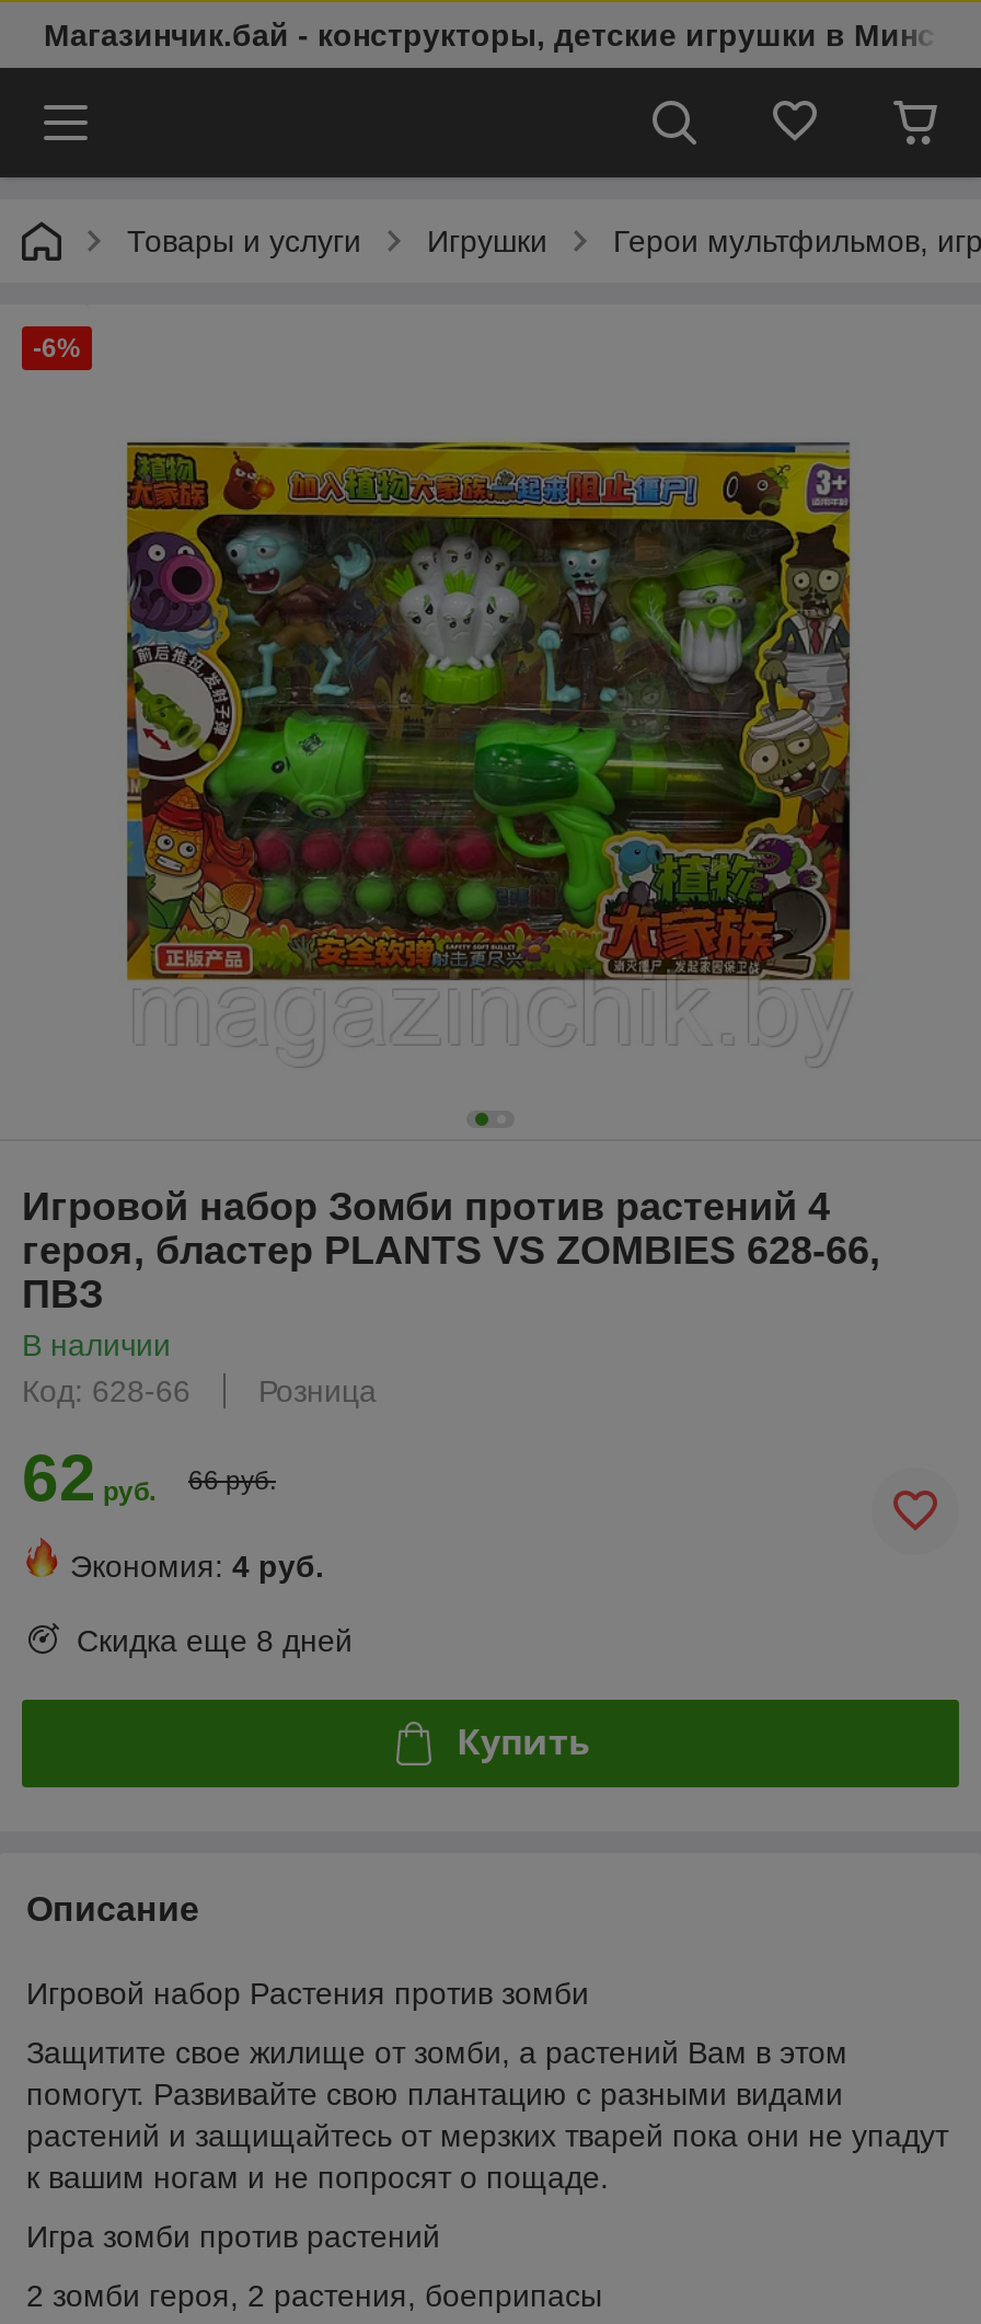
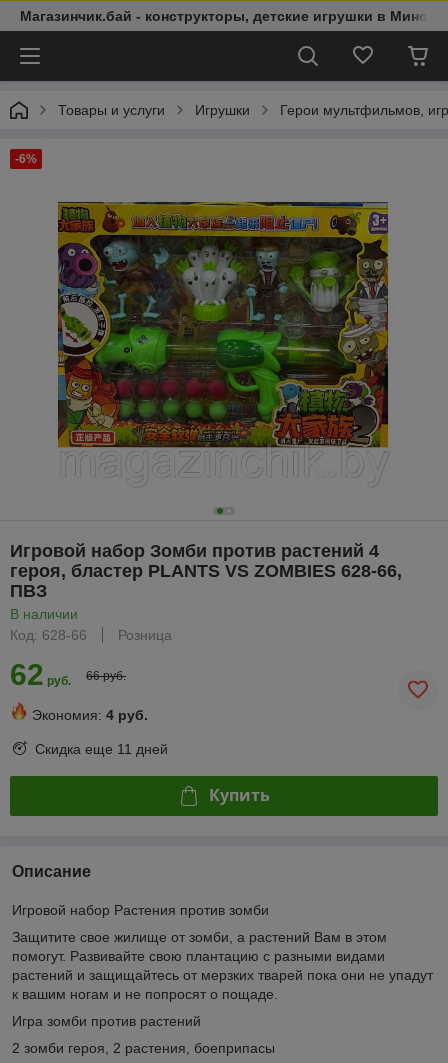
[77,1624,353,1659] Скидка еще 8 дней -> [35,741,168,757] Скидка еще 11 дней

